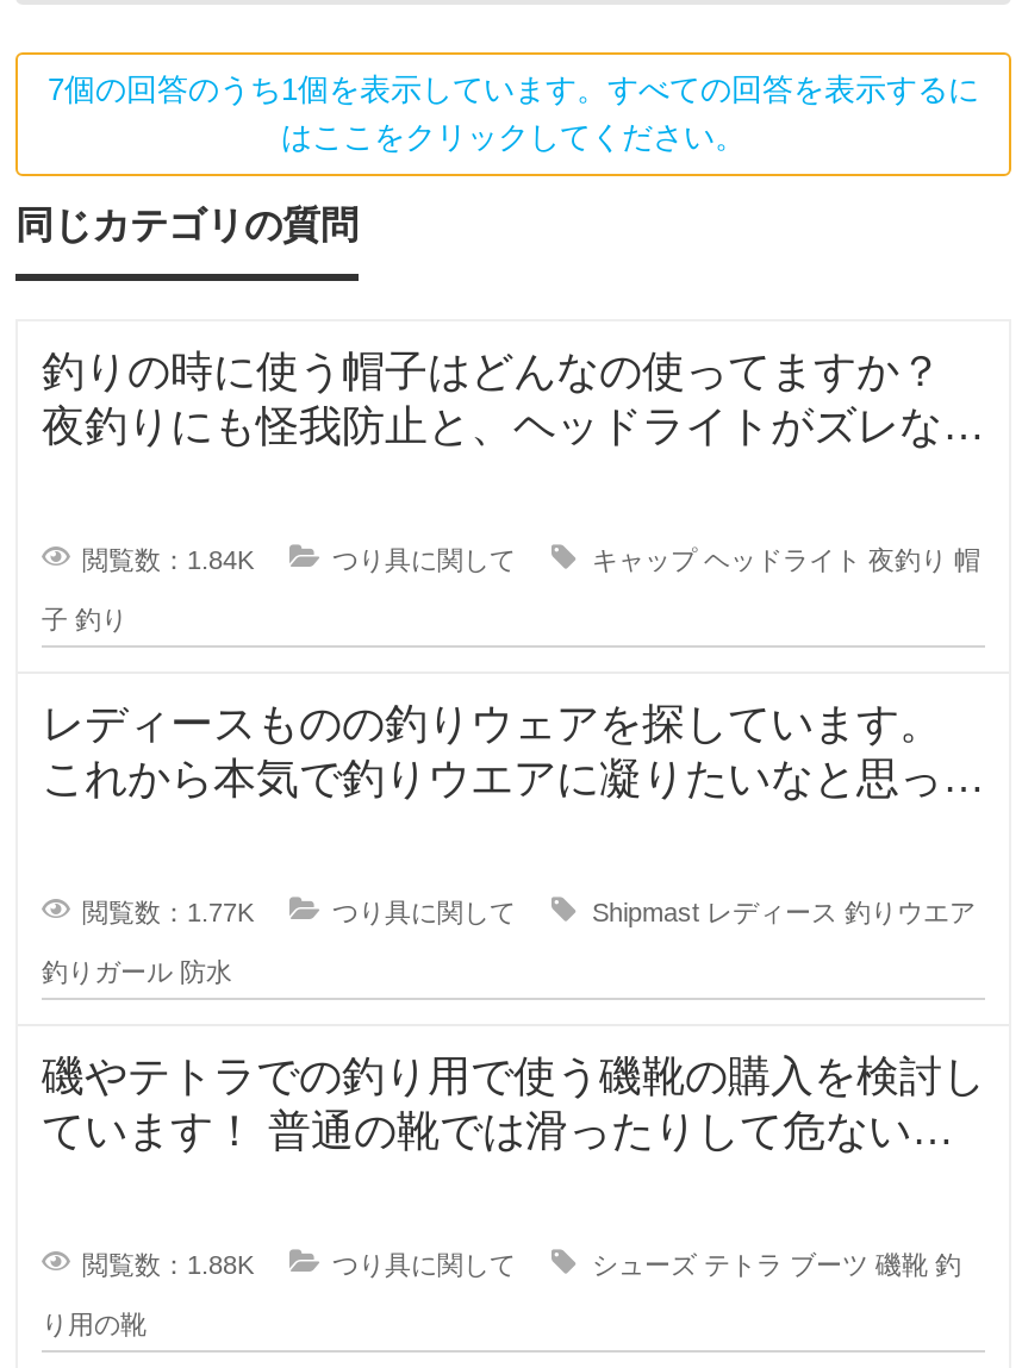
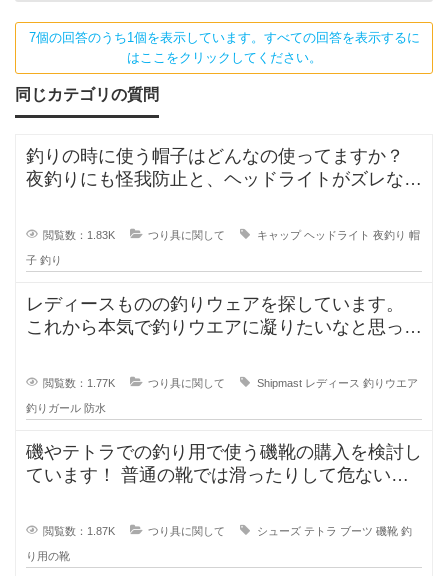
[82,545,254,573] 閲覧数：1.84K -> [43,229,115,241] 閲覧数：1.83K
[82,1249,254,1278] 閲覧数：1.88K -> [43,525,115,537] 閲覧数：1.87K

